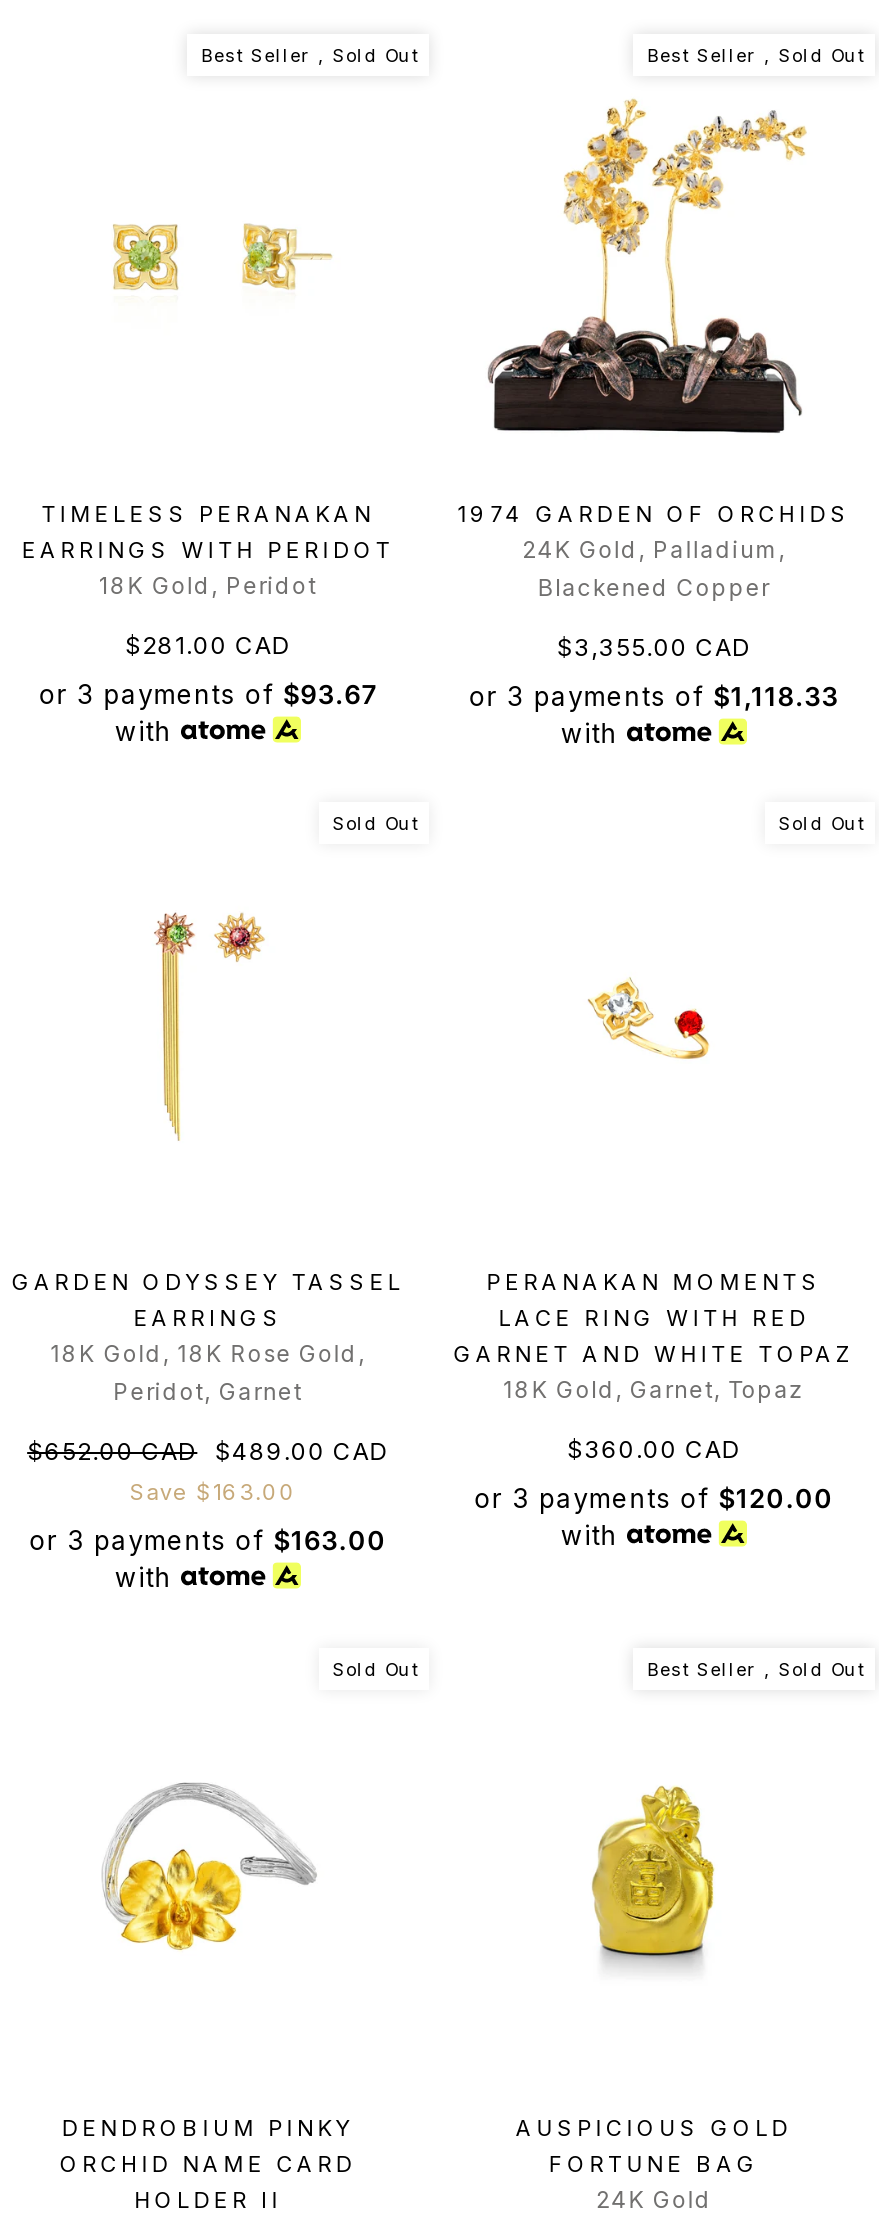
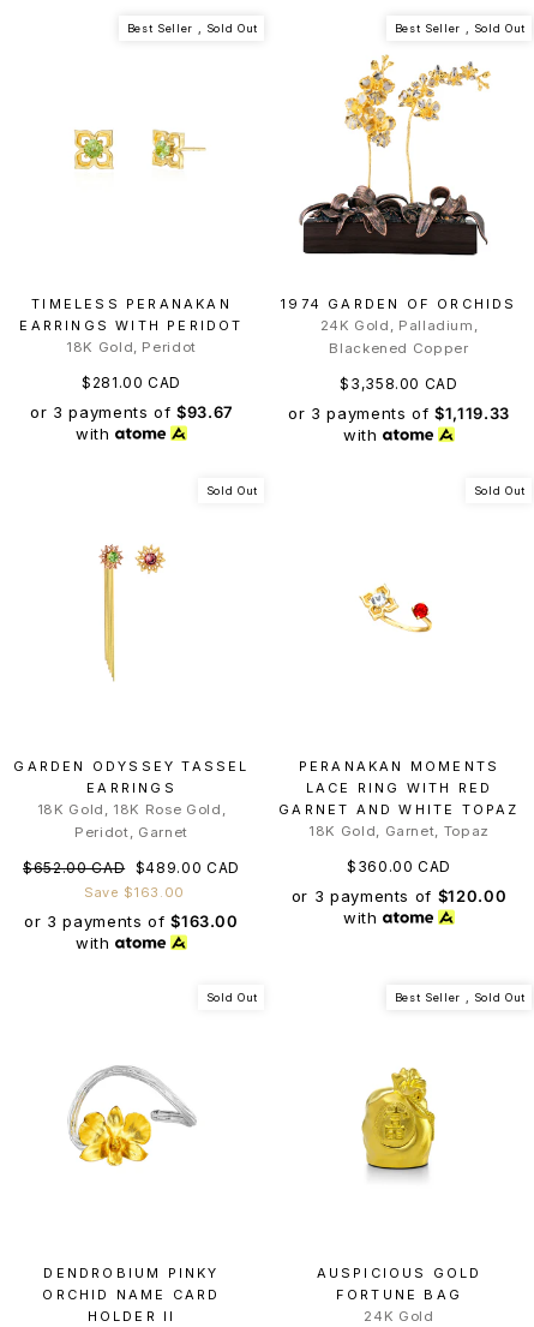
[557,632,751,662] $3,355.00 CAD -> [340,375,458,393] $3,358.00 CAD
[469,680,839,712] or 3 payments of $1,118.33 -> [288,404,510,423] or 3 payments of $1,119.33

